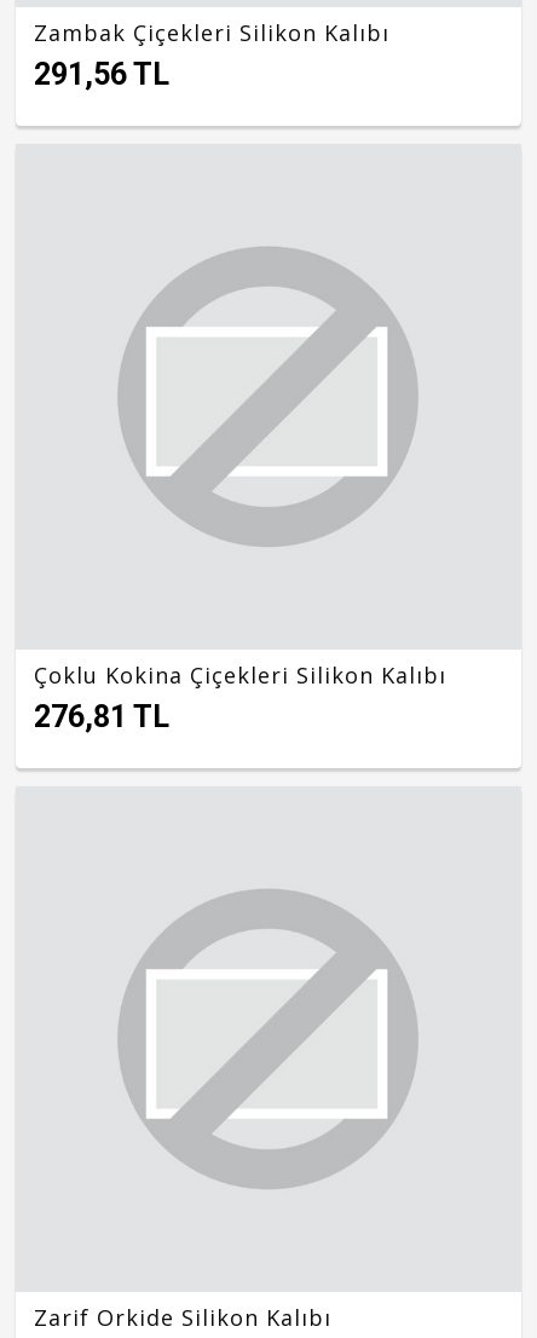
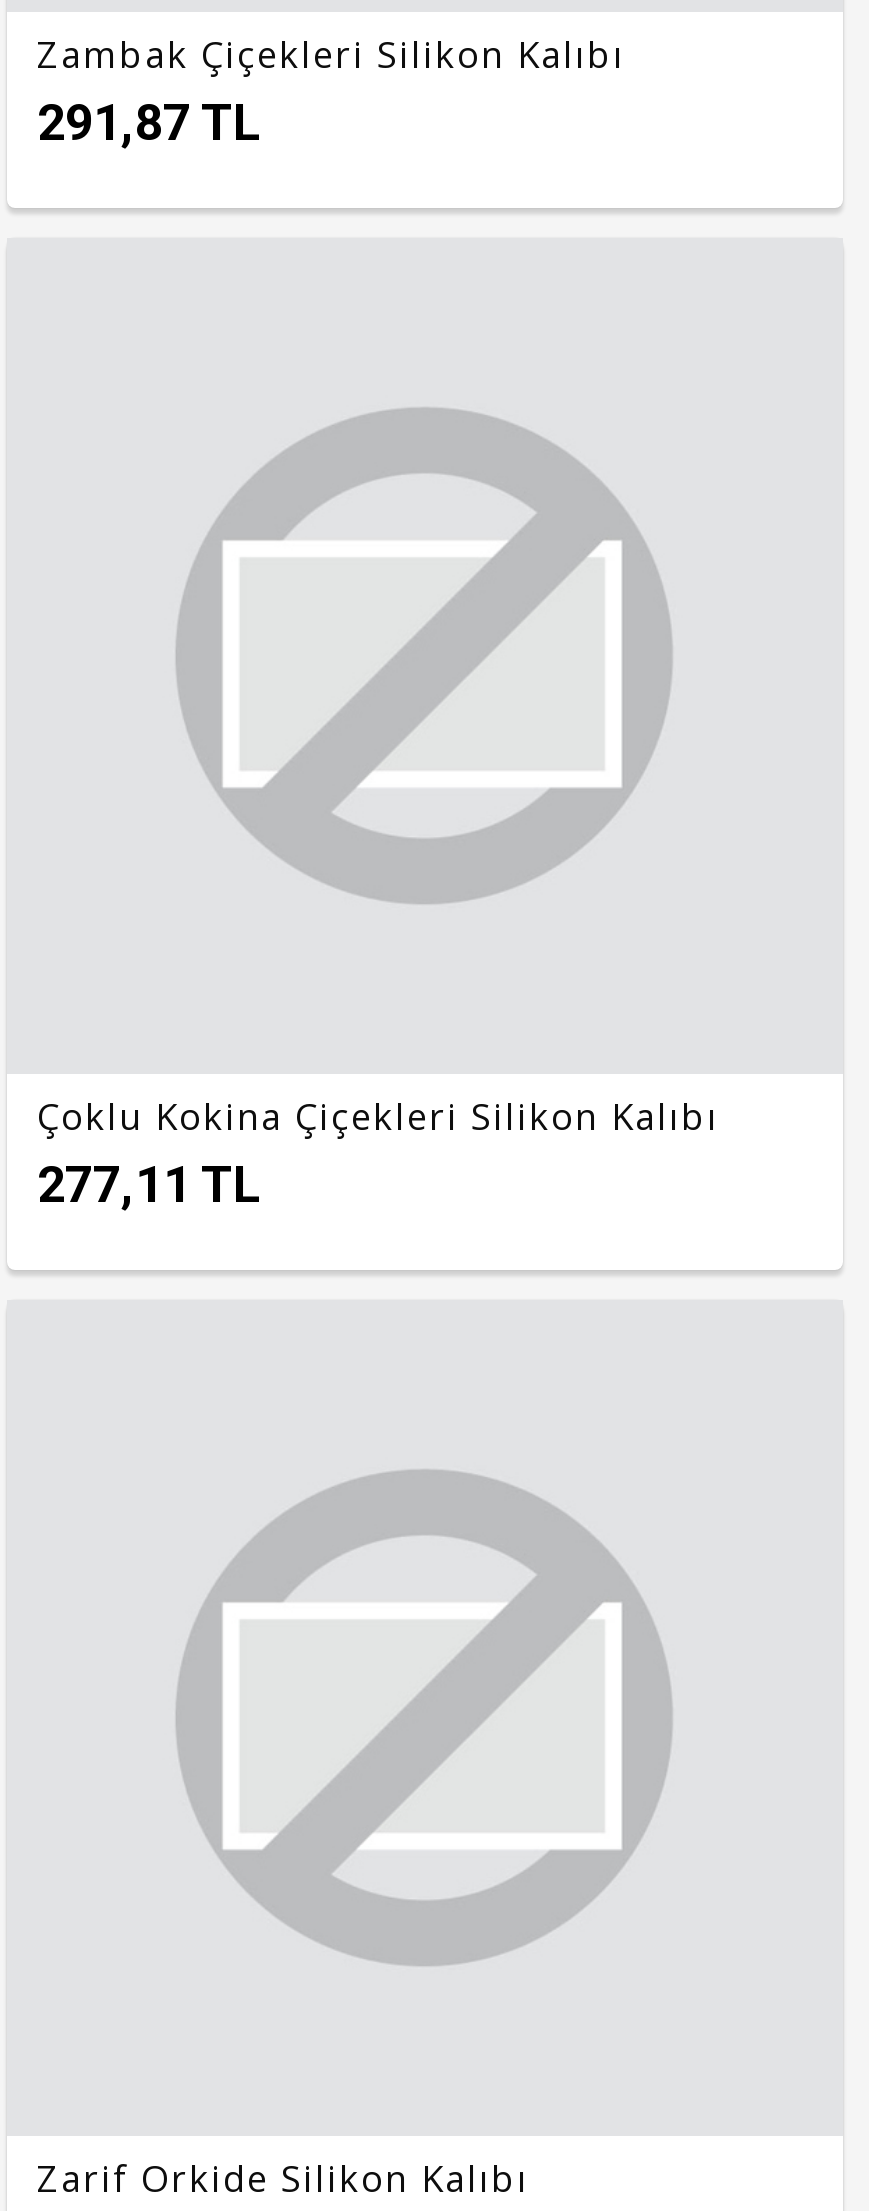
[34,57,169,92] 291,56 TL -> [37,94,261,152] 291,87 TL
[34,699,169,734] 276,81 TL -> [37,1156,261,1214] 277,11 TL

